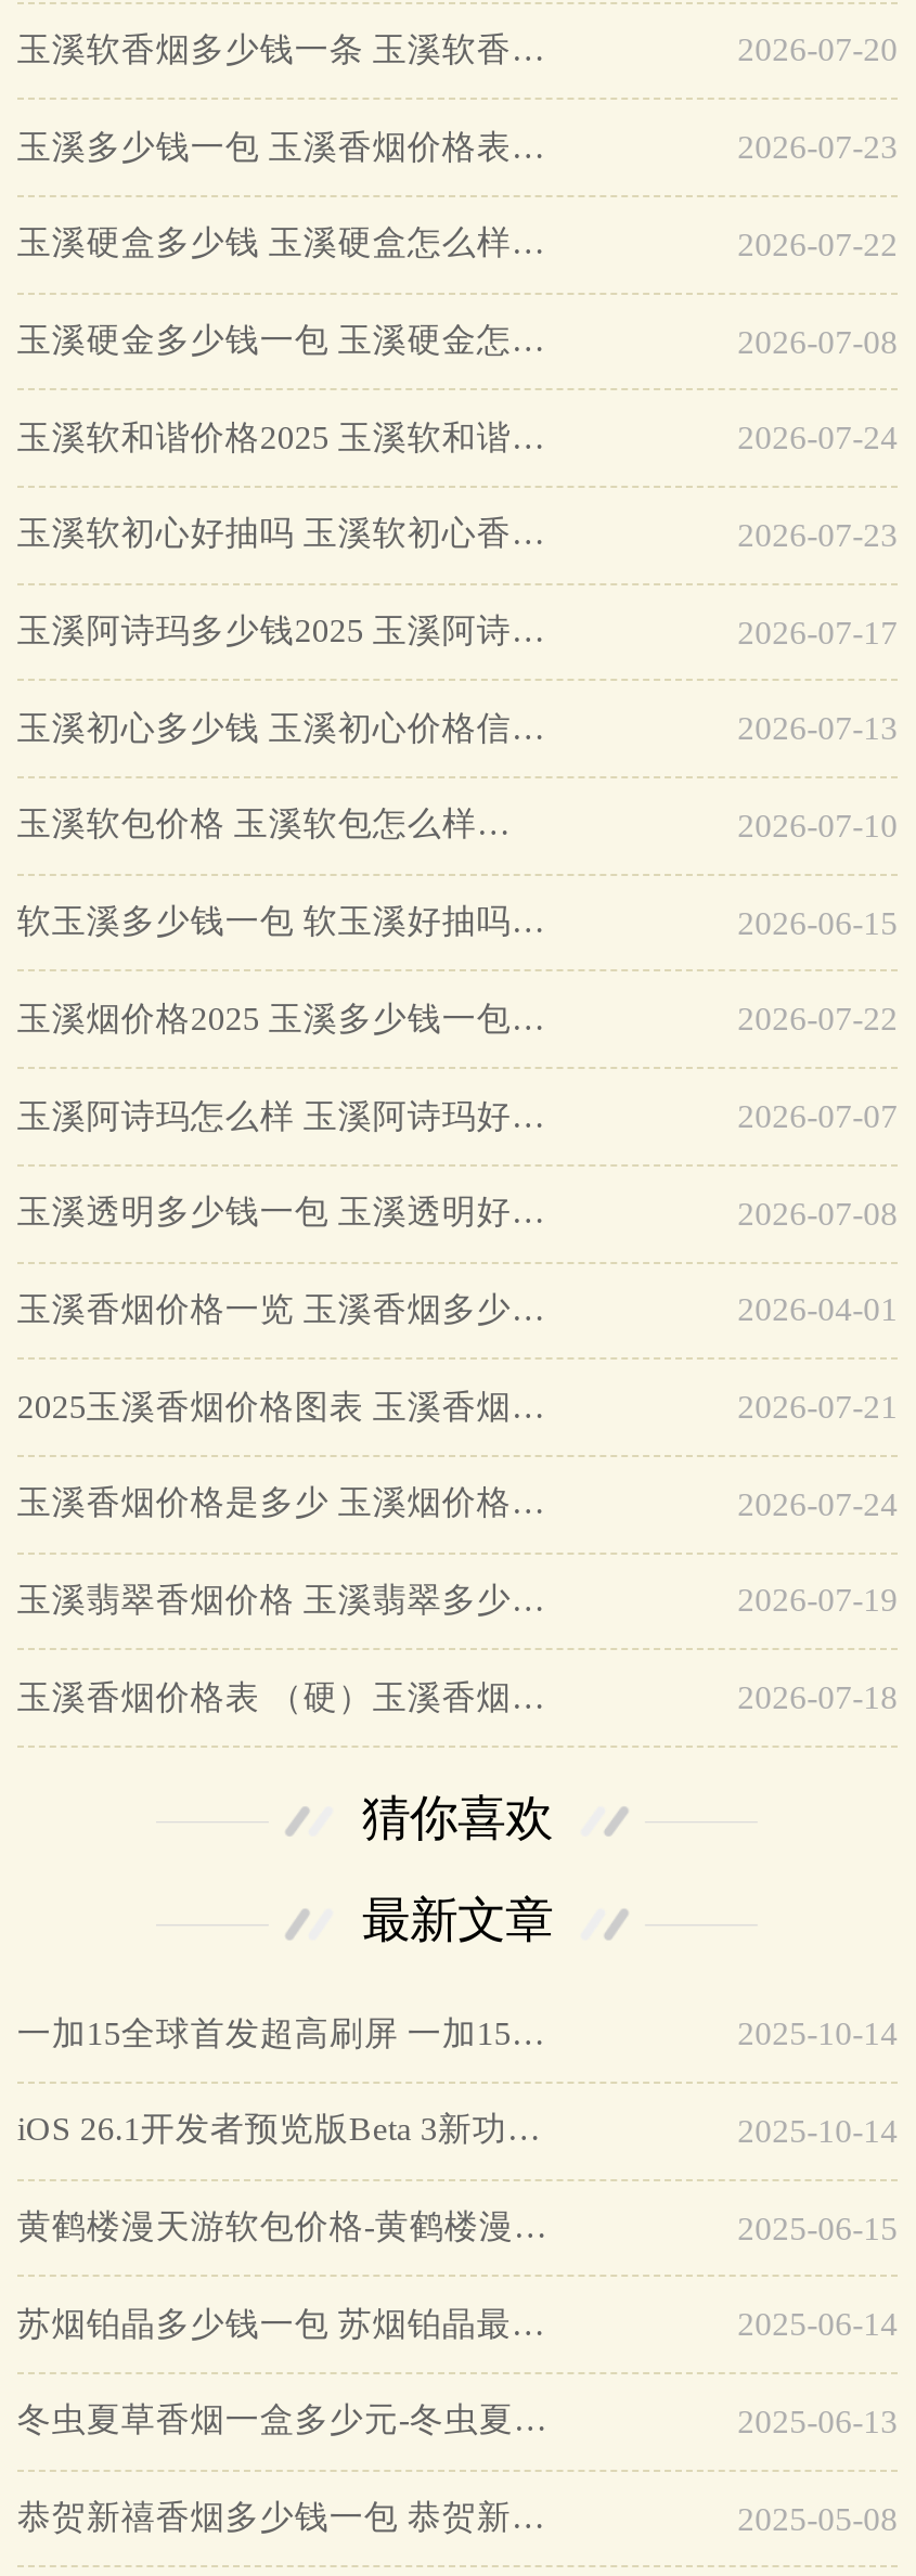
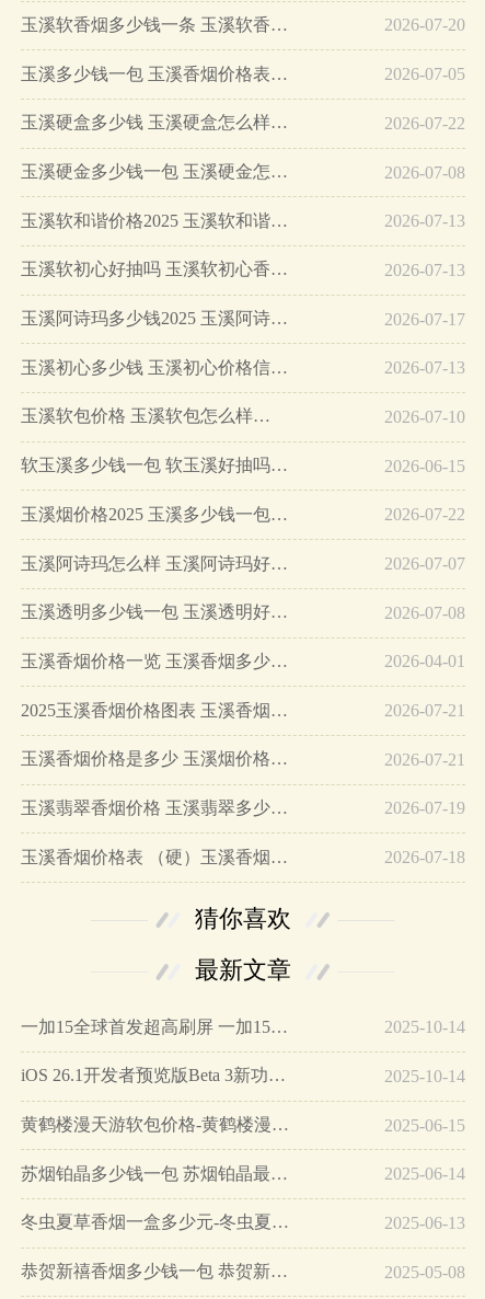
[737,128,898,165] 2026-07-23 -> [384,65,465,83] 2026-07-05
[737,419,898,456] 2026-07-24 -> [384,212,465,230] 2026-07-13
[737,516,898,553] 2026-07-23 -> [384,261,465,279] 2026-07-13
[737,1485,898,1522] 2026-07-24 -> [384,750,465,769] 2026-07-21

